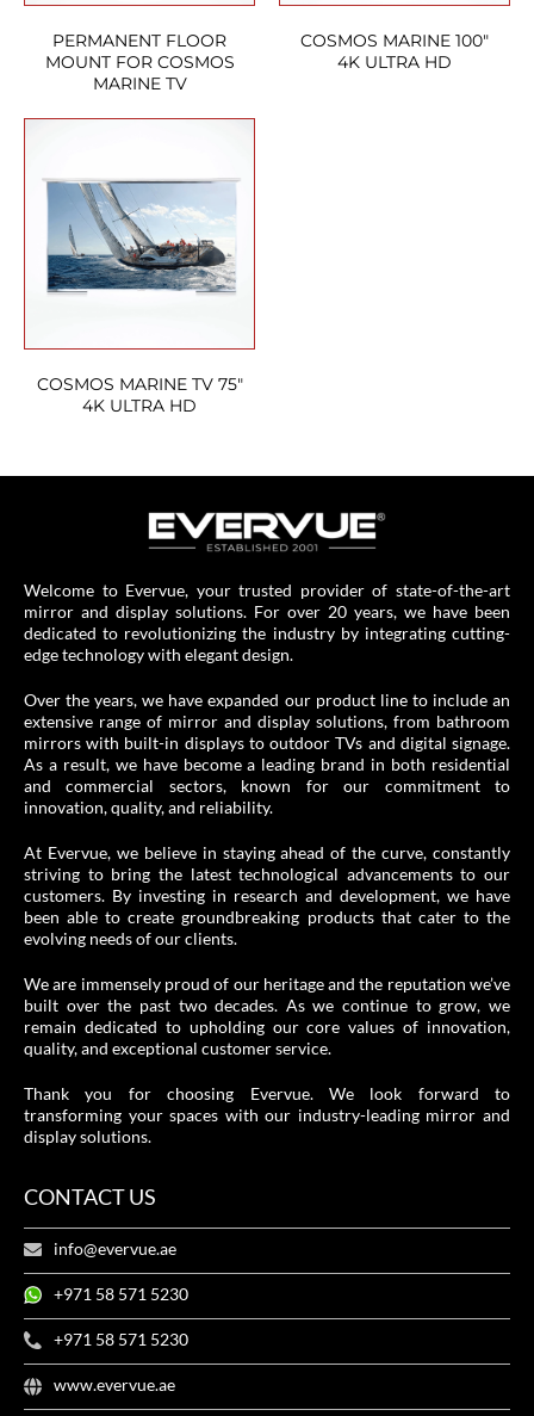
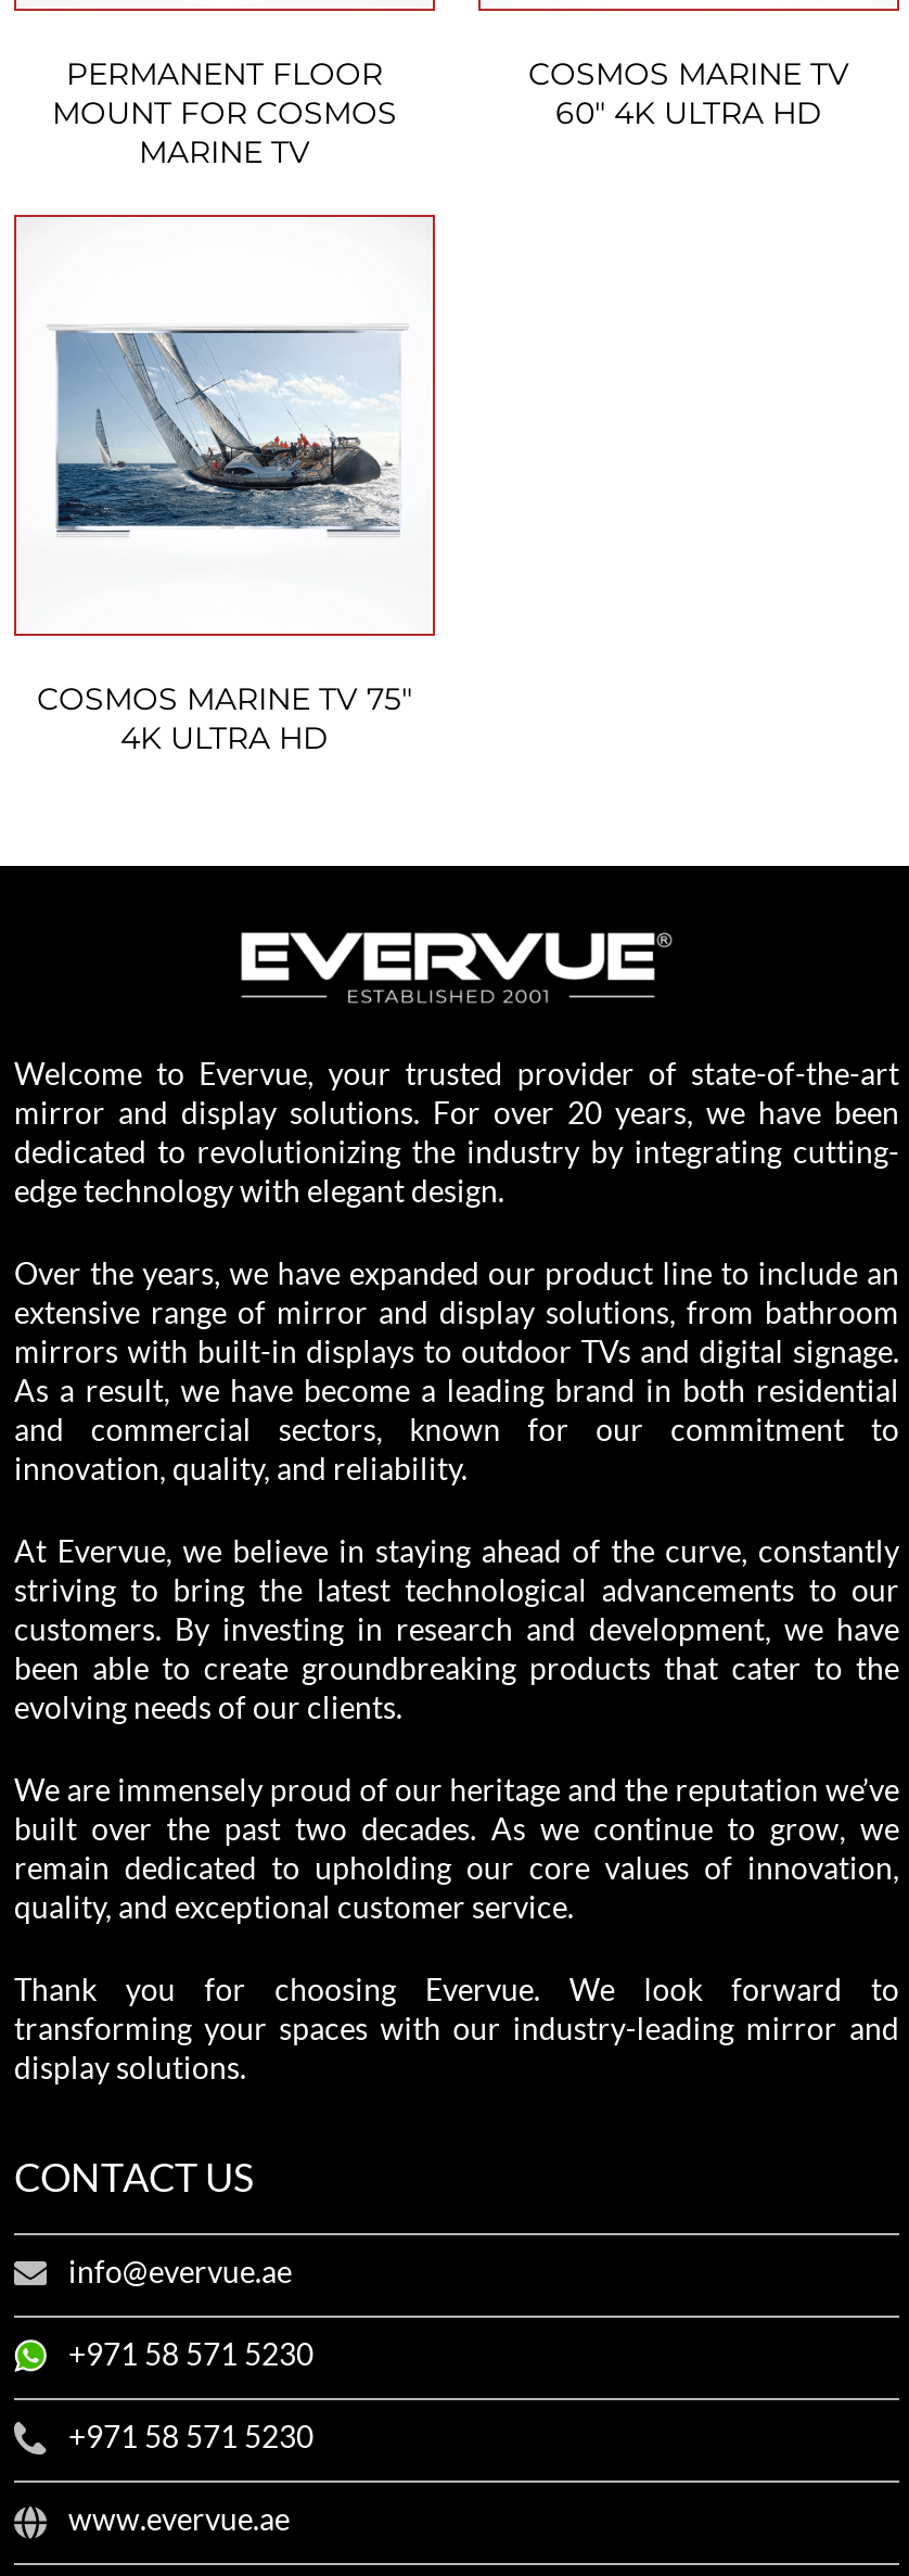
[300,30,489,73] COSMOS MARINE 100″ | 4K ULTRA HD -> [528,54,849,132] COSMOS MARINE TV | 60″ 4K ULTRA HD

